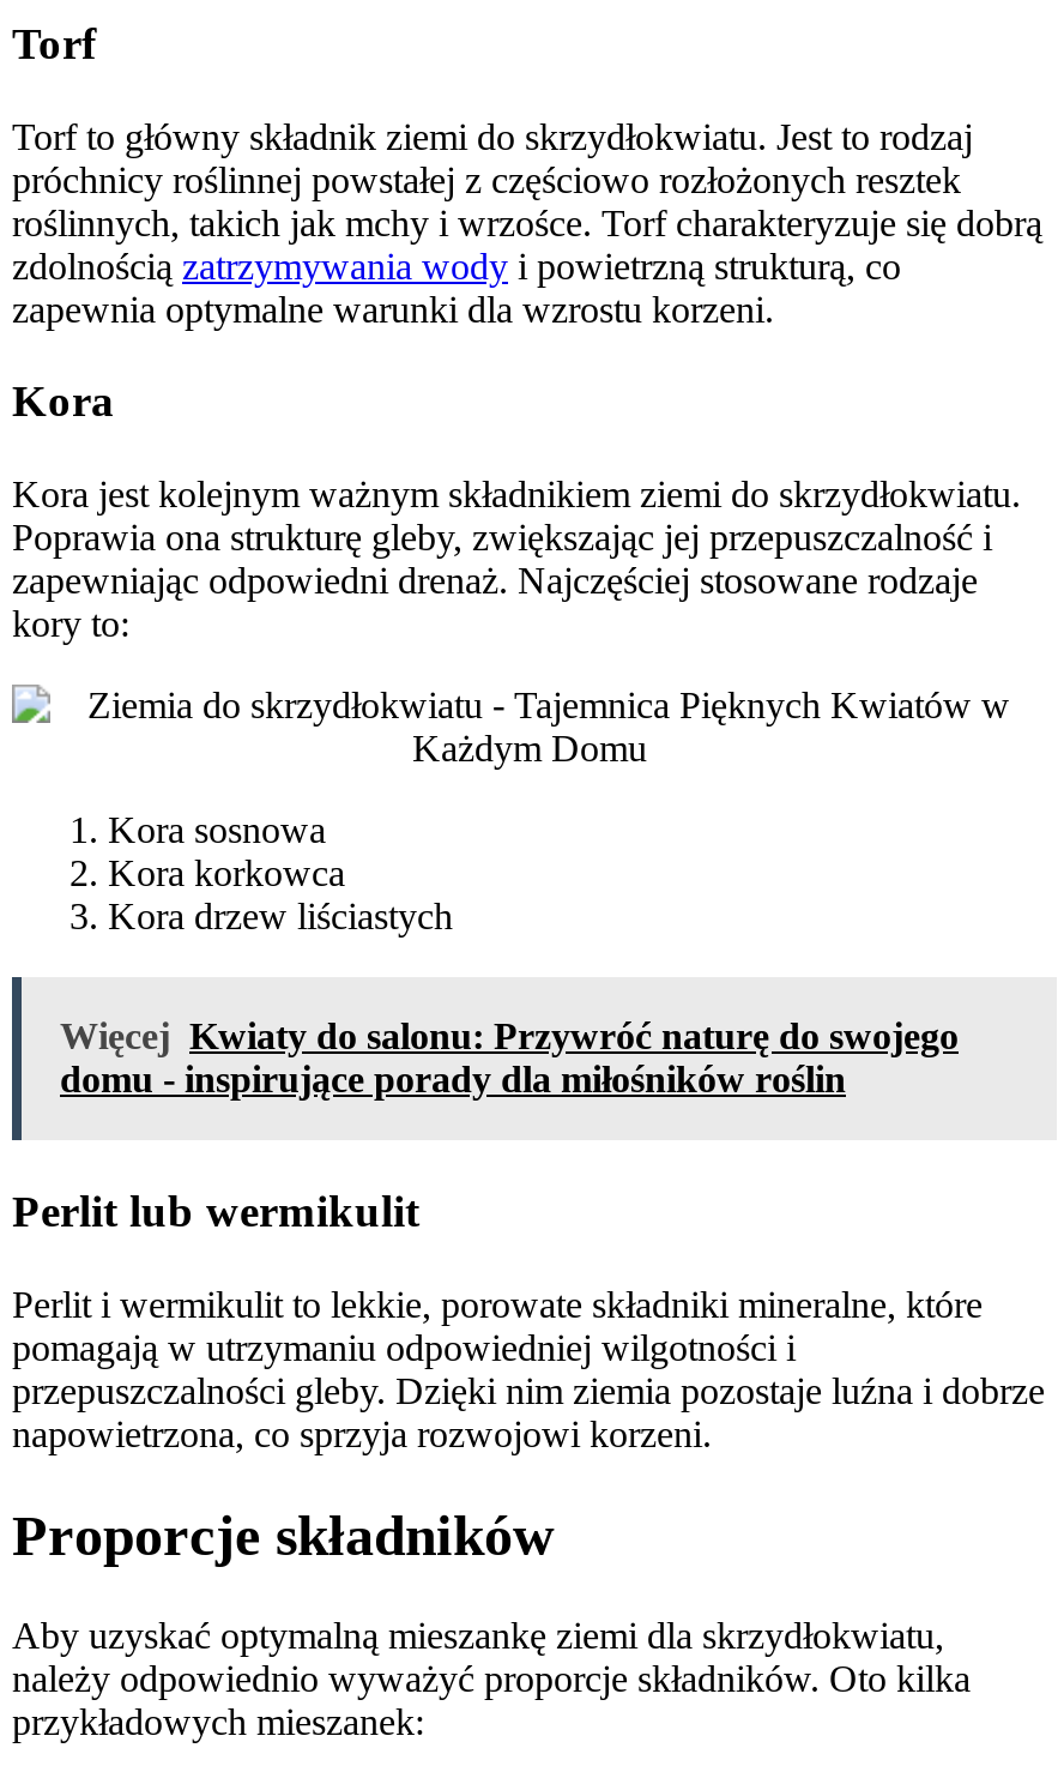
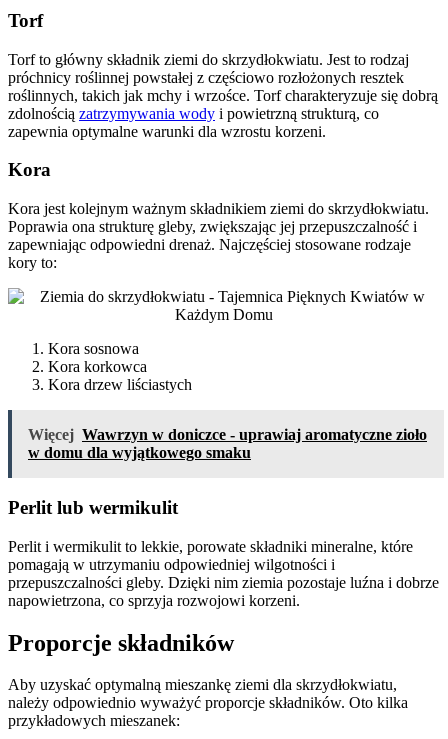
[60,1016,959,1100] Więcej Kwiaty do salonu: Przywróć naturę do swojego | domu - inspirujące porady dla miłośników roślin -> [28,426,427,461] Więcej Wawrzyn w doniczce - uprawiaj aromatyczne zioło | w domu dla wyjątkowego smaku

